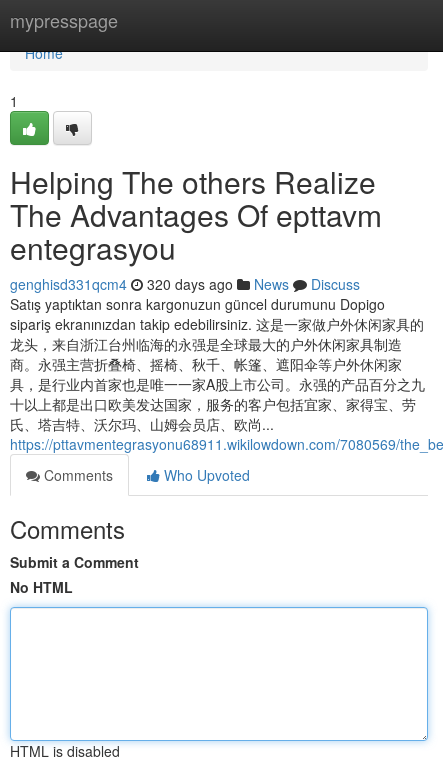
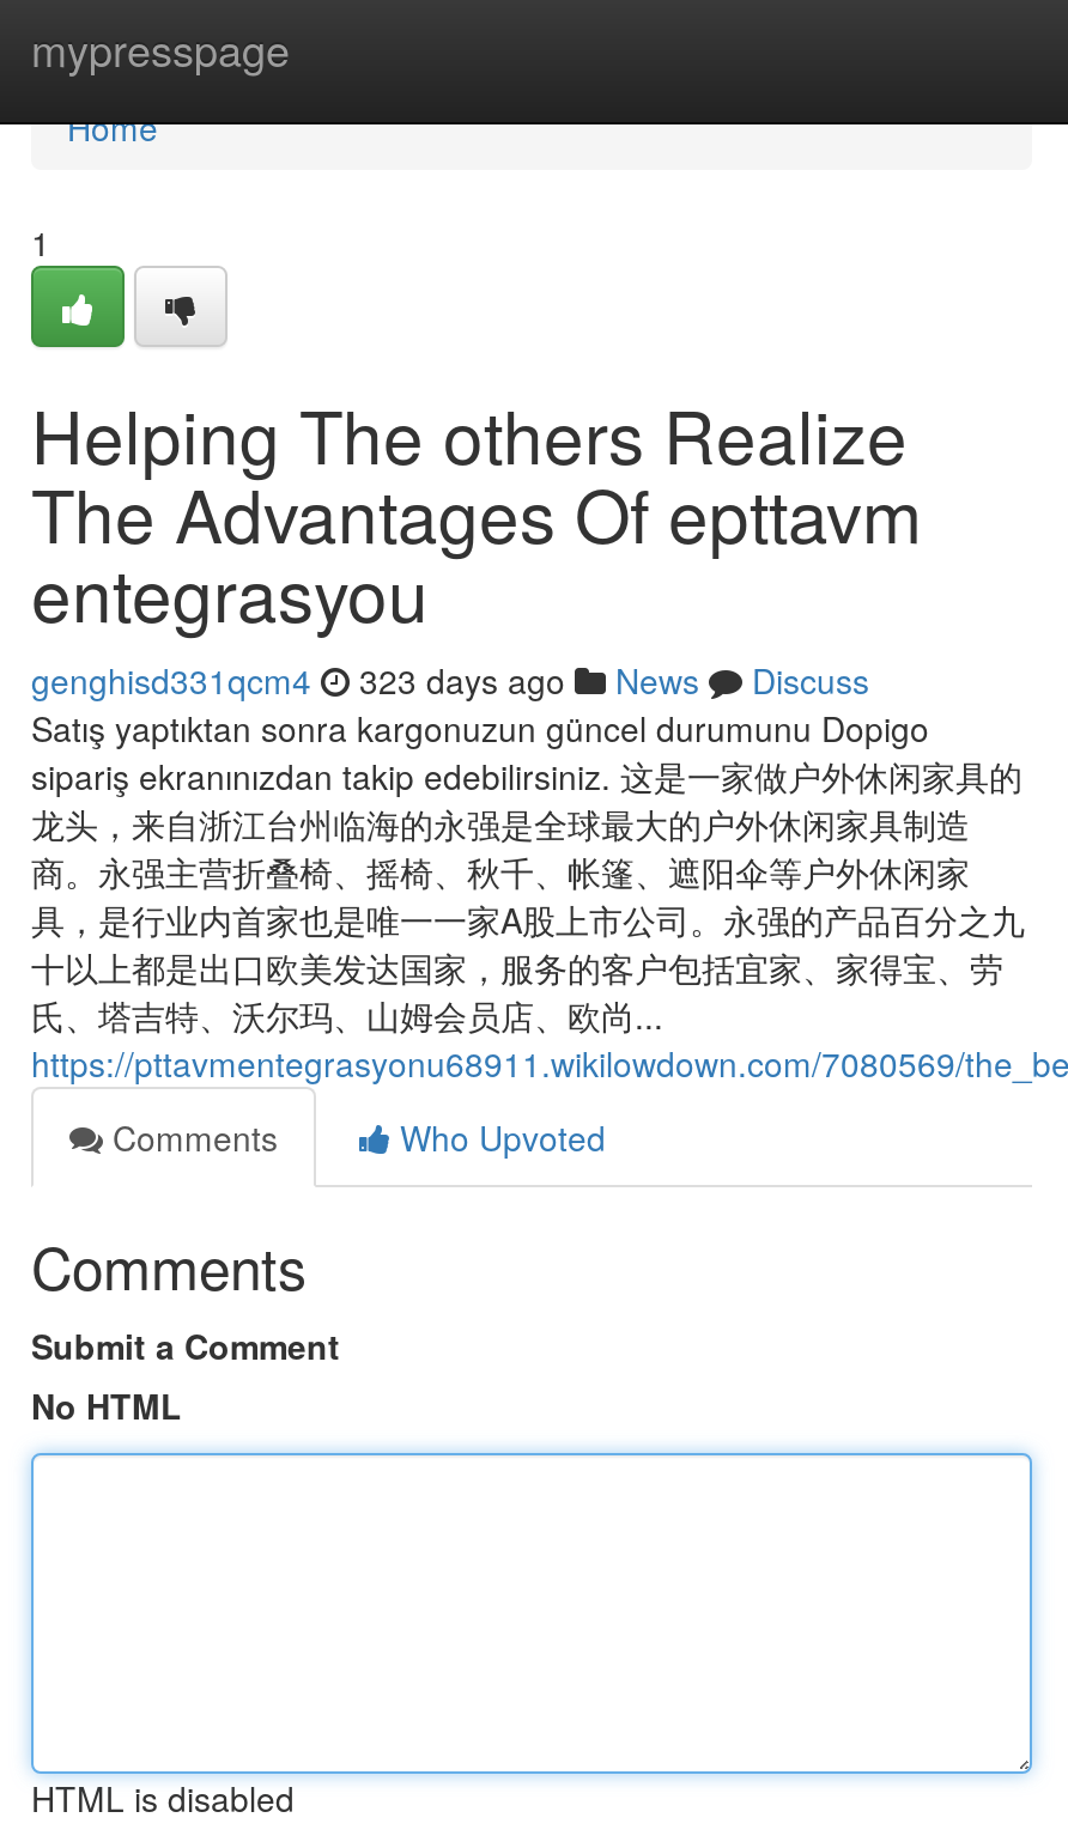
[10,274,360,294] genghisd331qcm4 320 days ago News Discuss -> [31,656,869,704] genghisd331qcm4 323 days ago News Discuss

